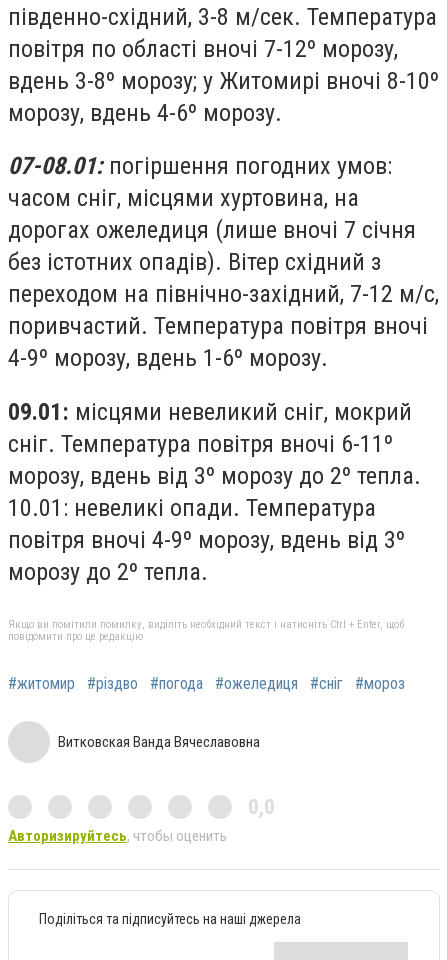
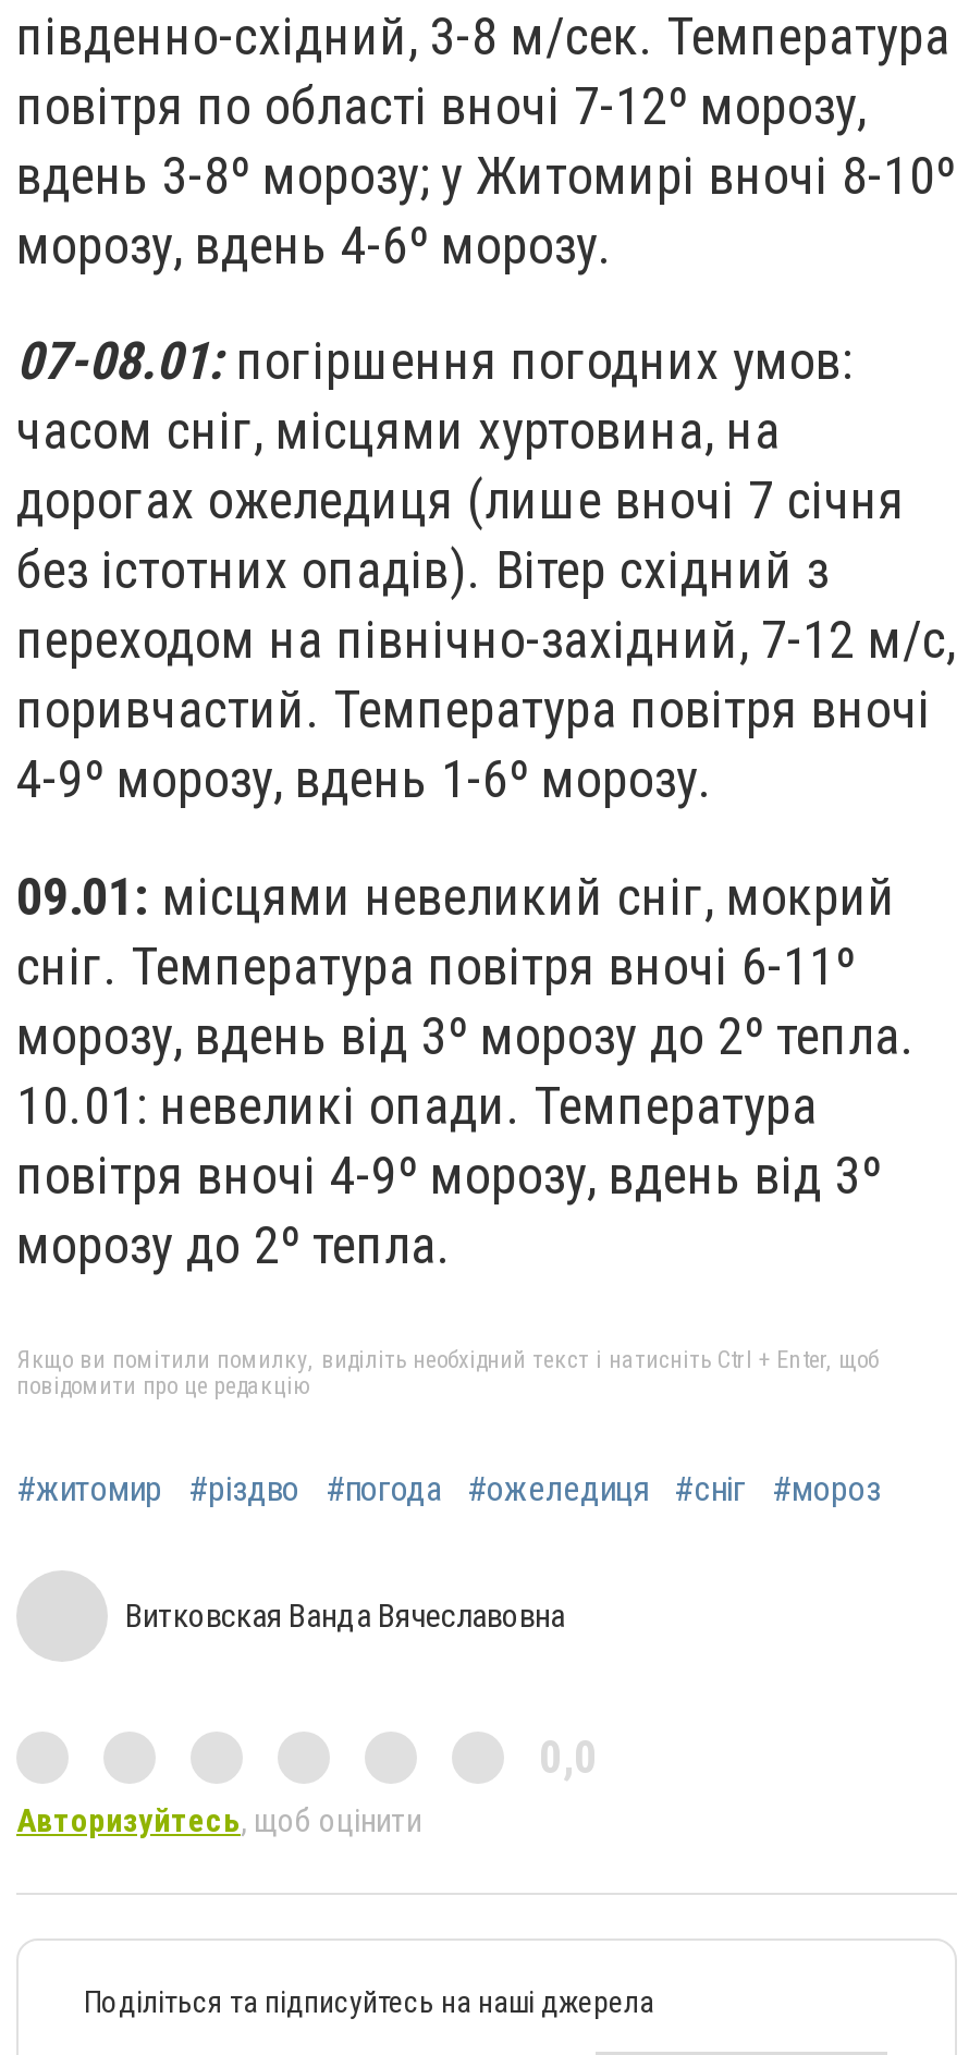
[8,827,227,845] Авторизируйтесь, чтобы оценить -> [16,1802,421,1841] Авторизуйтесь, щоб оцінити

